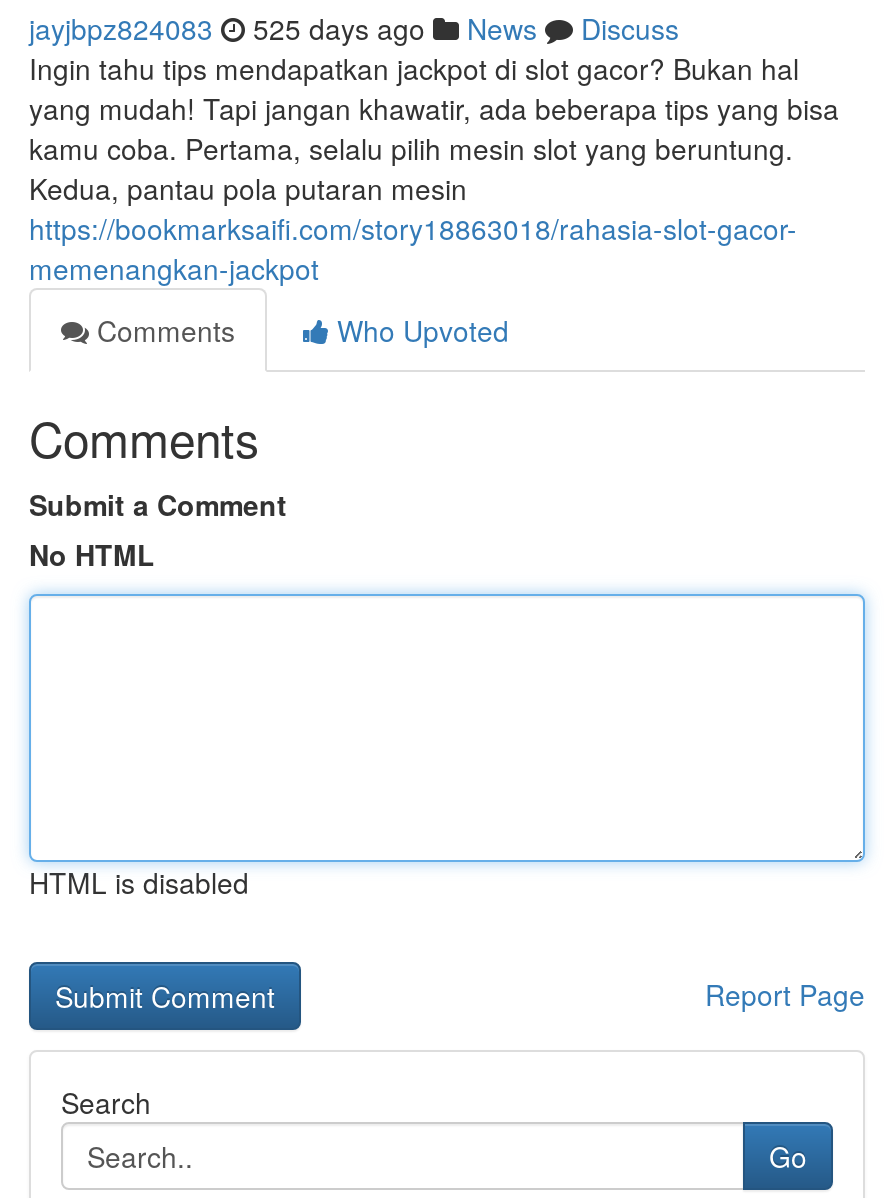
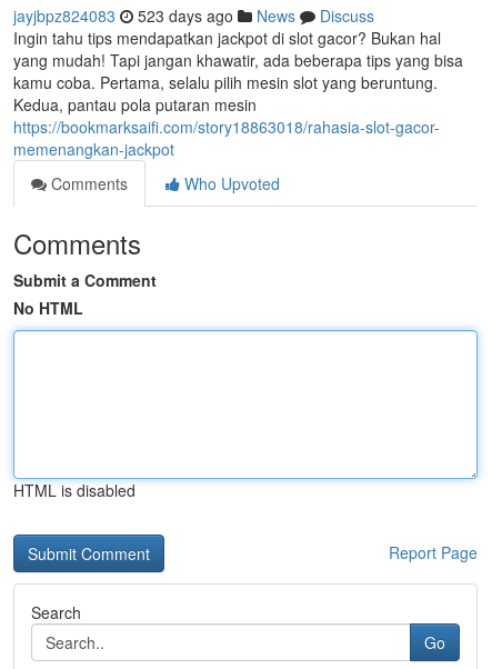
[29,8,679,48] jayjbpz824083 525 days ago News Discuss -> [13,4,374,27] jayjbpz824083 523 days ago News Discuss

